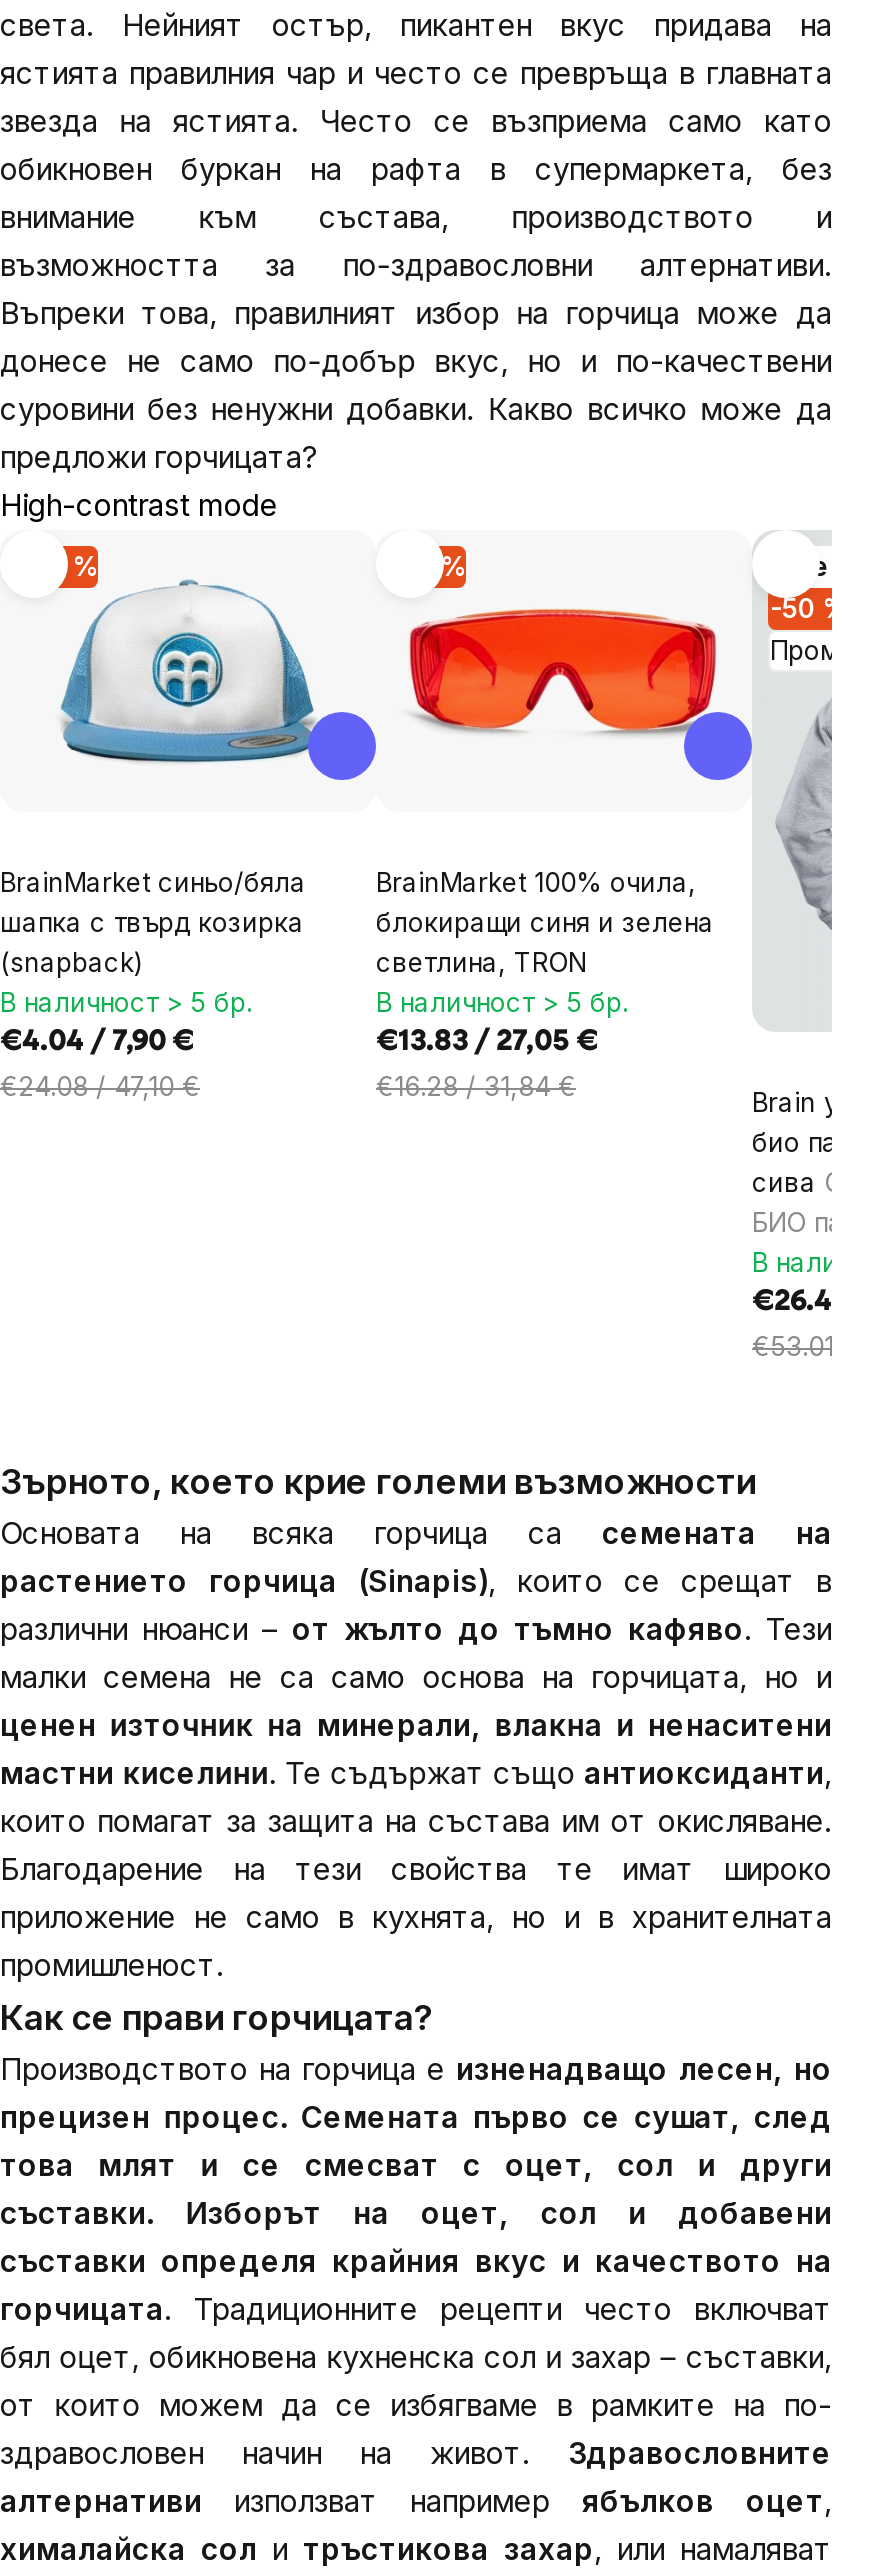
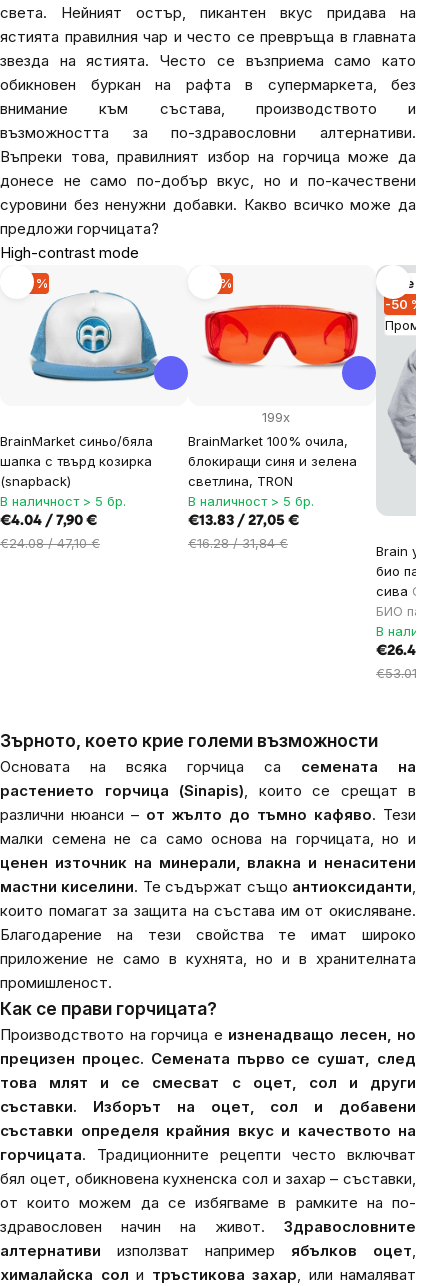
none -> [262,409,290,425] 199x

